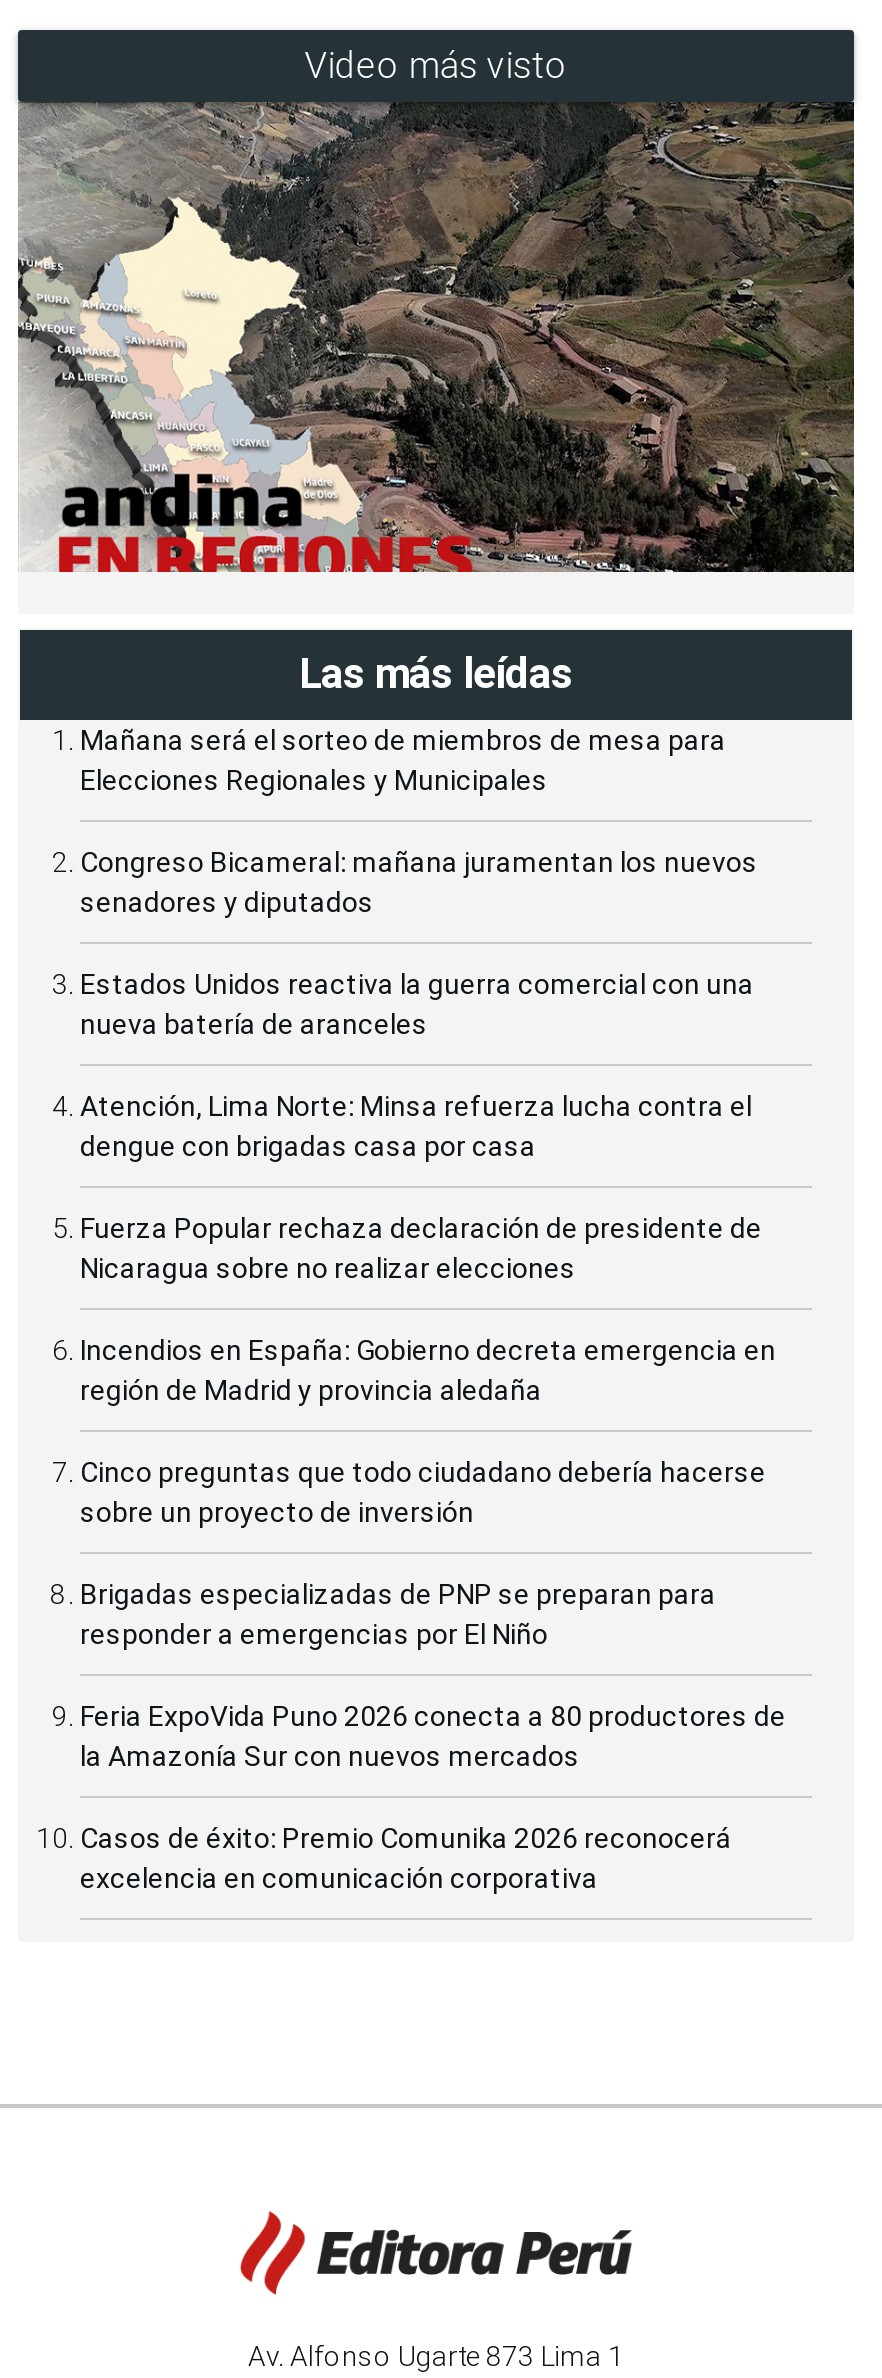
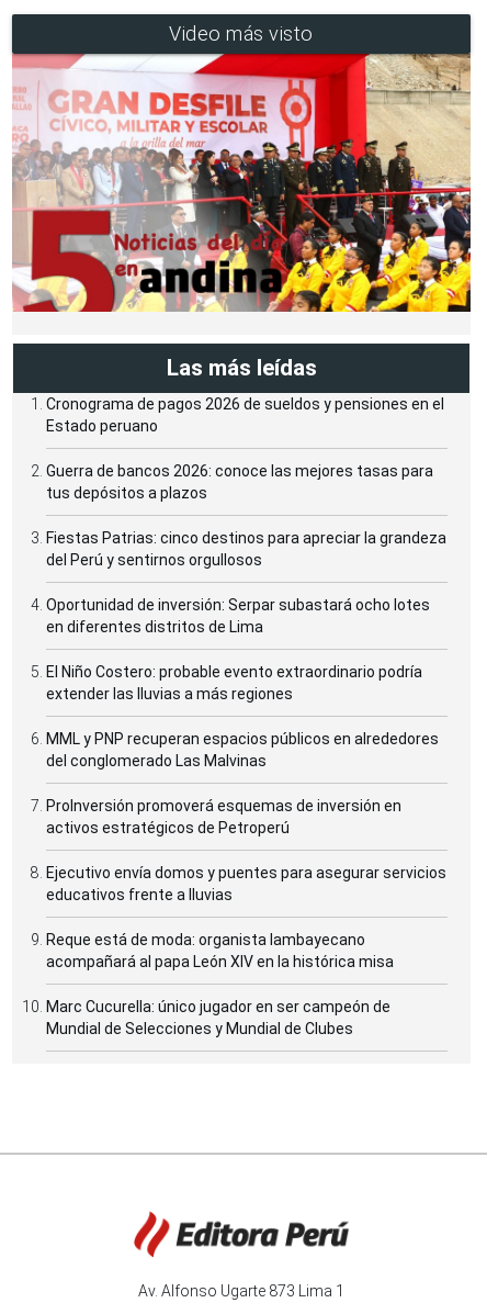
[16,102,856,574] [image] -> [12,53,472,313] [image]
[80,724,726,796] Mañana será el sorteo de miembros de mesa para | Elecciones Regionales y Municipales -> [46,395,444,434] Cronograma de pagos 2026 de sueldos y pensiones en el | Estado peruano
[80,846,758,918] Congreso Bicameral: mañana juramentan los nuevos | senadores y diputados -> [46,462,433,501] Guerra de bancos 2026: conoce las mejores tasas para | tus depósitos a plazos
[80,968,754,1040] Estados Unidos reactiva la guerra comercial con una | nueva batería de aranceles -> [46,529,446,568] Fiestas Patrias: cinco destinos para apreciar la grandeza | del Perú y sentirnos orgullosos
[80,1090,752,1162] Atención, Lima Norte: Minsa refuerza lucha contra el | dengue con brigadas casa por casa -> [46,596,430,635] Oportunidad de inversión: Serpar subastará ocho lotes | en diferentes distritos de Lima
[80,1212,762,1284] Fuerza Popular rechaza declaración de presidente de | Nicaragua sobre no realizar elecciones -> [46,663,422,702] El Niño Costero: probable evento extraordinario podría | extender las lluvias a más regiones
[80,1334,776,1406] Incendios en España: Gobierno decreta emergencia en | región de Madrid y provincia aledaña -> [46,730,439,769] MML y PNP recuperan espacios públicos en alrededores | del conglomerado Las Malvinas
[80,1456,766,1528] Cinco preguntas que todo ciudadano debería hacerse | sobre un proyecto de inversión -> [46,797,401,836] ProInversión promoverá esquemas de inversión en | activos estratégicos de Petroperú
[80,1578,716,1650] Brigadas especializadas de PNP se preparan para | responder a emergencias por El Niño -> [46,864,446,903] Ejecutivo envía domos y puentes para asegurar servicios | educativos frente a lluvias
[80,1700,786,1772] Feria ExpoVida Puno 2026 conecta a 80 productores de | la Amazonía Sur con nuevos mercados -> [46,931,394,970] Reque está de moda: organista lambayecano | acompañará al papa León XIV en la histórica misa
[80,1822,732,1894] Casos de éxito: Premio Comunika 2026 reconocerá | excelencia en comunicación corporativa -> [46,998,390,1037] Marc Cucurella: único jugador en ser campeón de | Mundial de Selecciones y Mundial de Clubes

